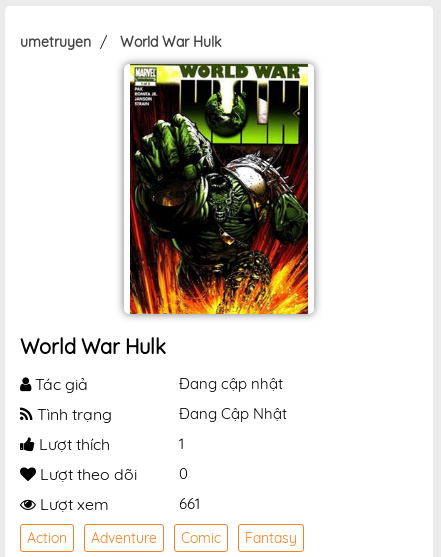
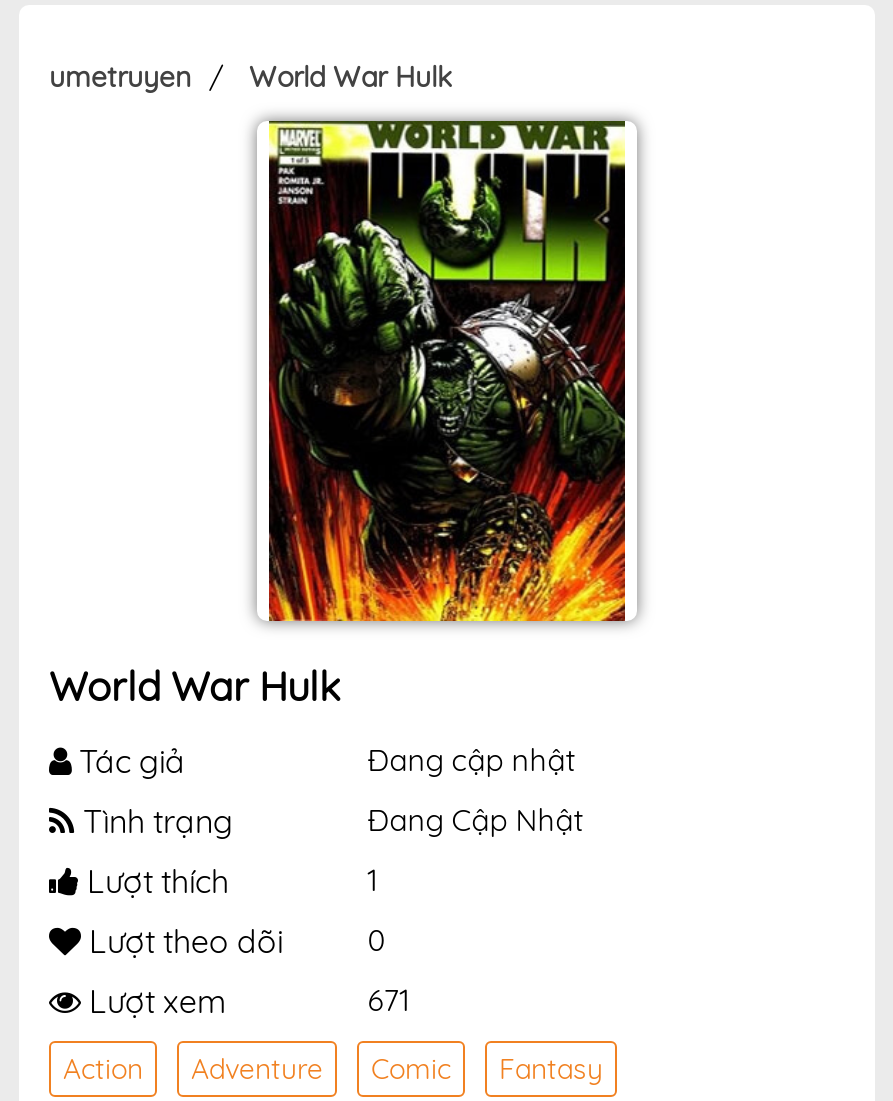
[179,494,200,513] 661 -> [367,981,409,1019] 671

